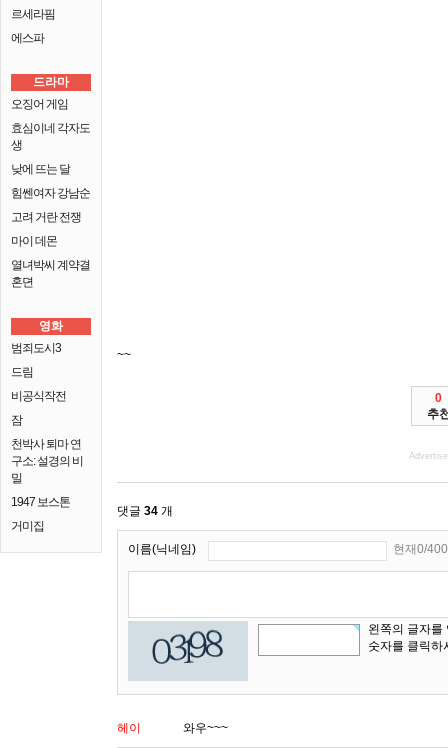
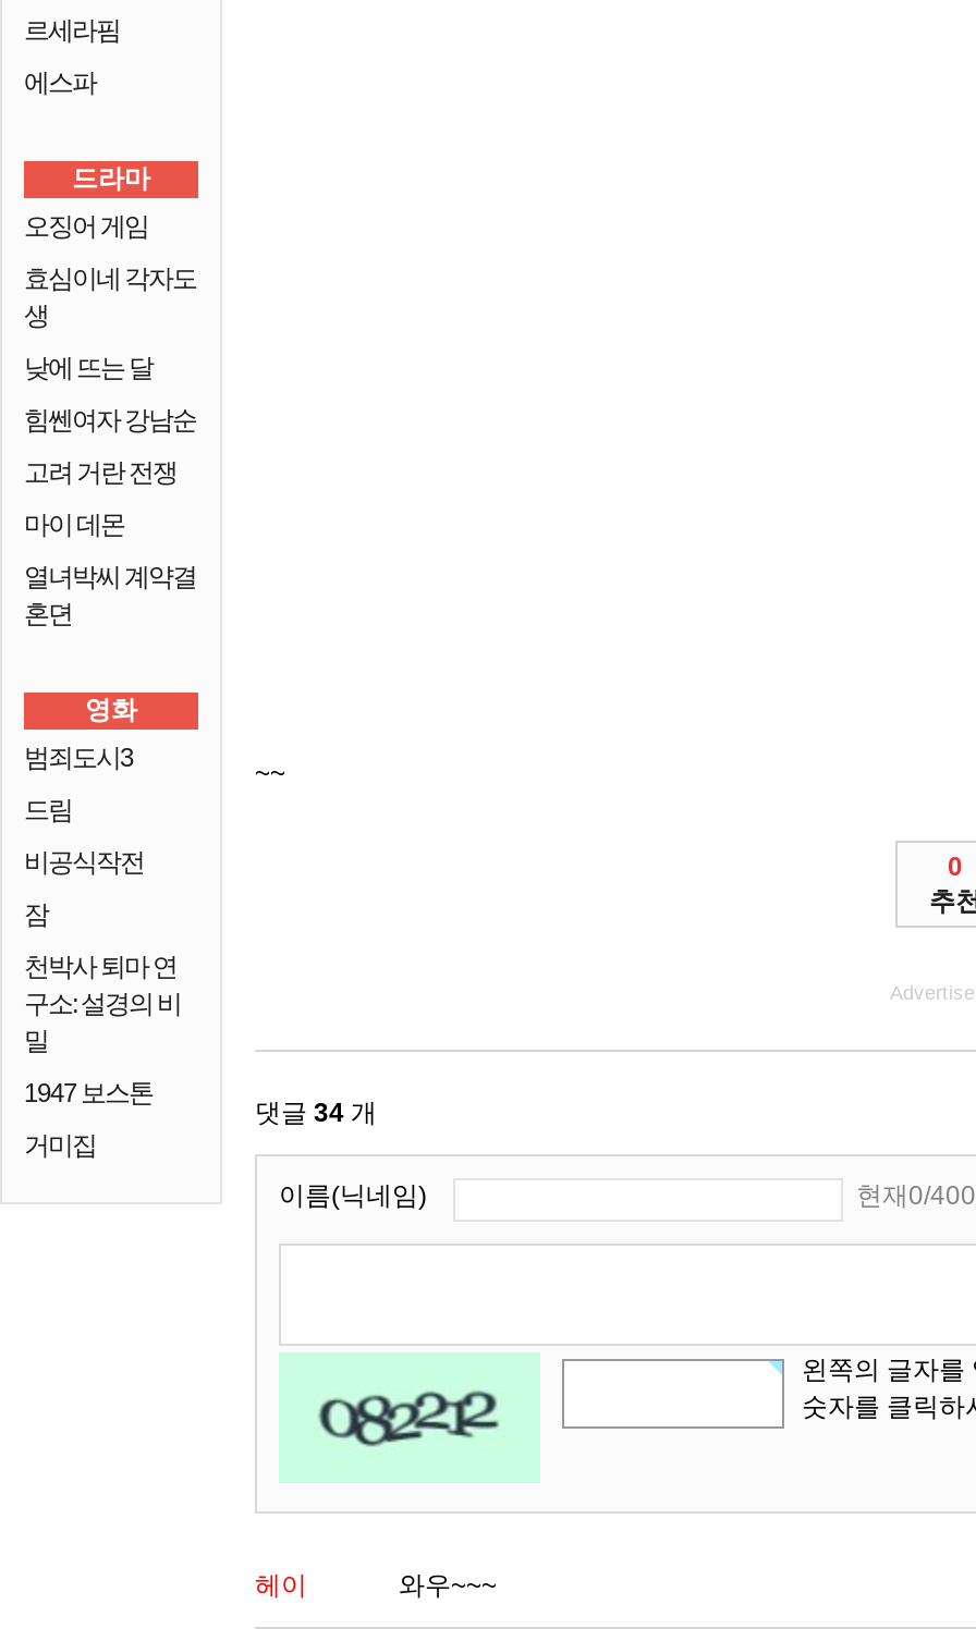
[128,621,248,681] [image] -> [279,1352,540,1483] [image]

